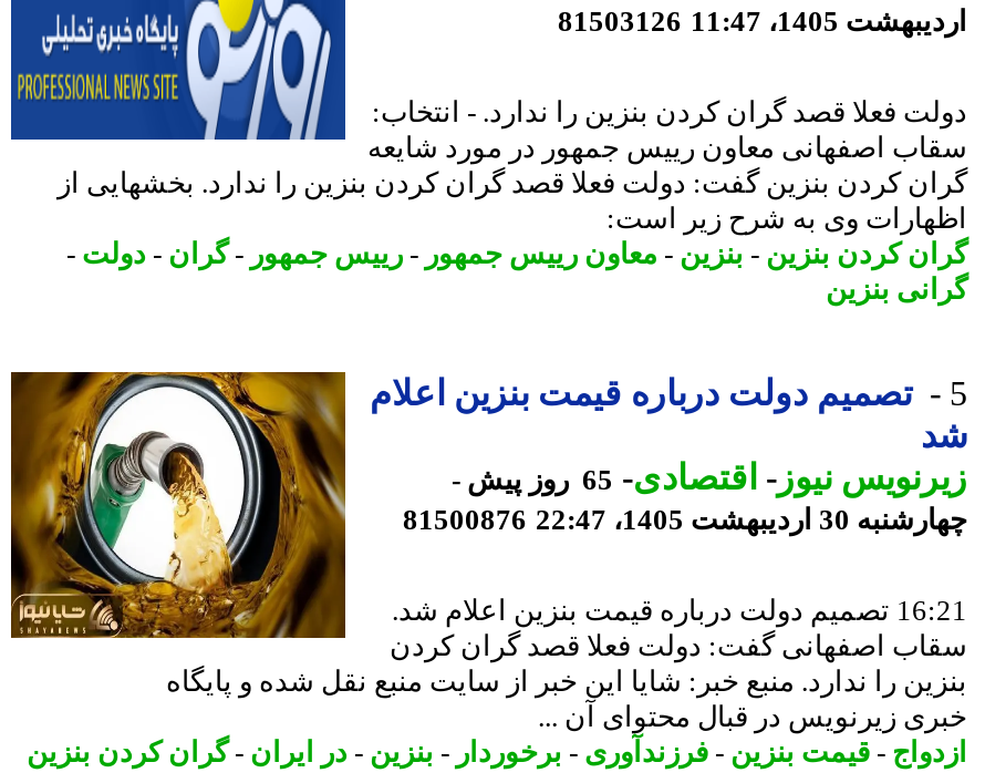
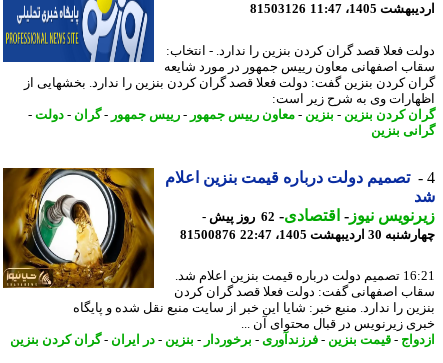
[505,464,635,495] 65 روز پیش - -> [226,210,285,224] 62 روز پیش -

